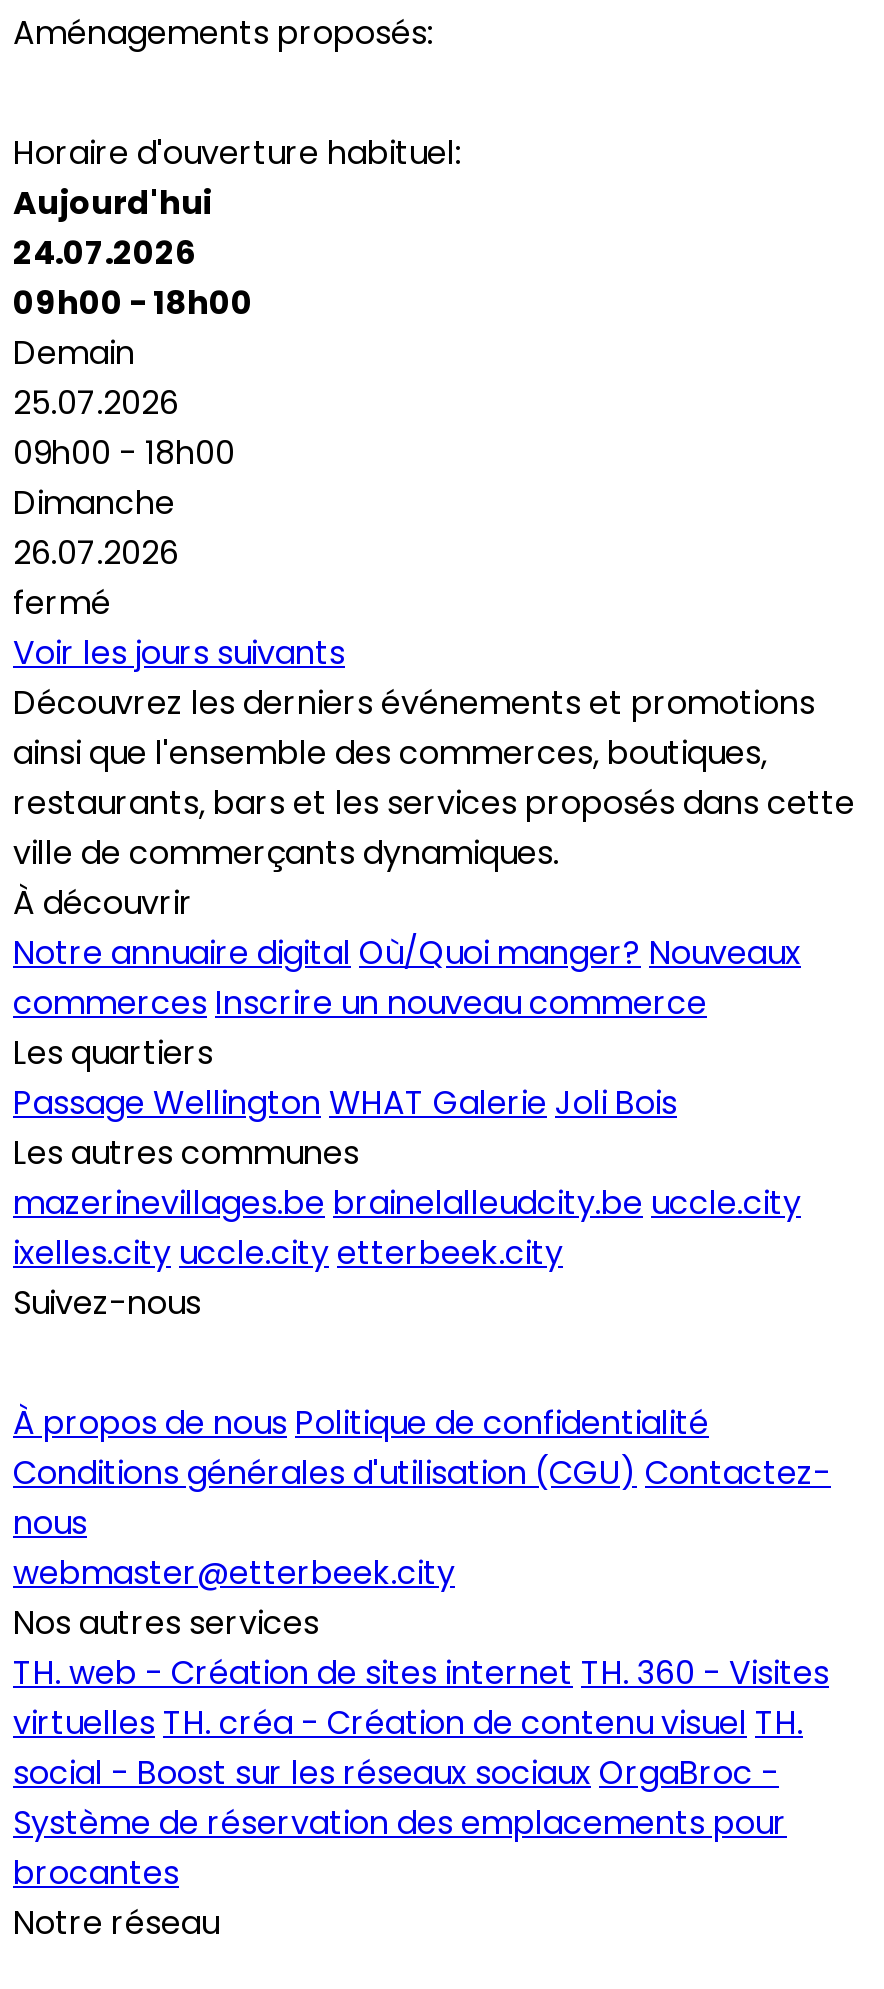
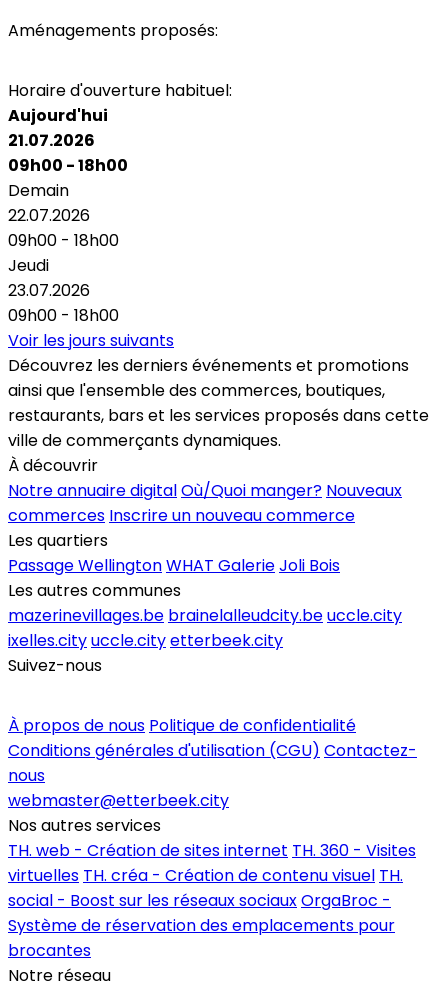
[13,230,197,276] 24.07.2026 -> [8,129,95,152] 21.07.2026
[13,380,179,426] 25.07.2026 -> [8,204,90,227] 22.07.2026
[13,480,179,626] Dimanche | 26.07.2026 | fermé -> [8,254,119,327] Jeudi | 23.07.2026 | 09h00 - 18h00

